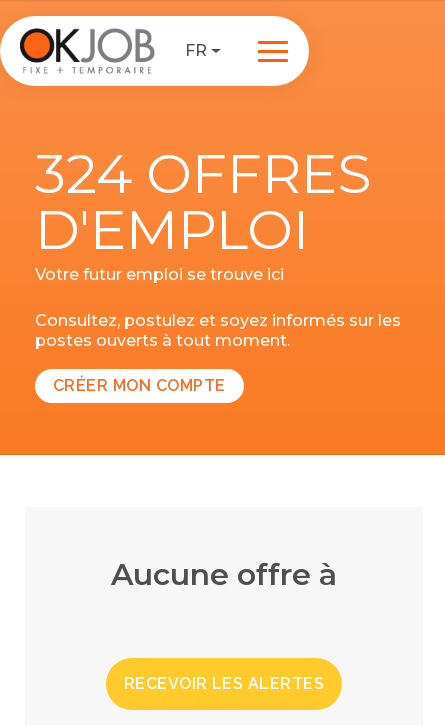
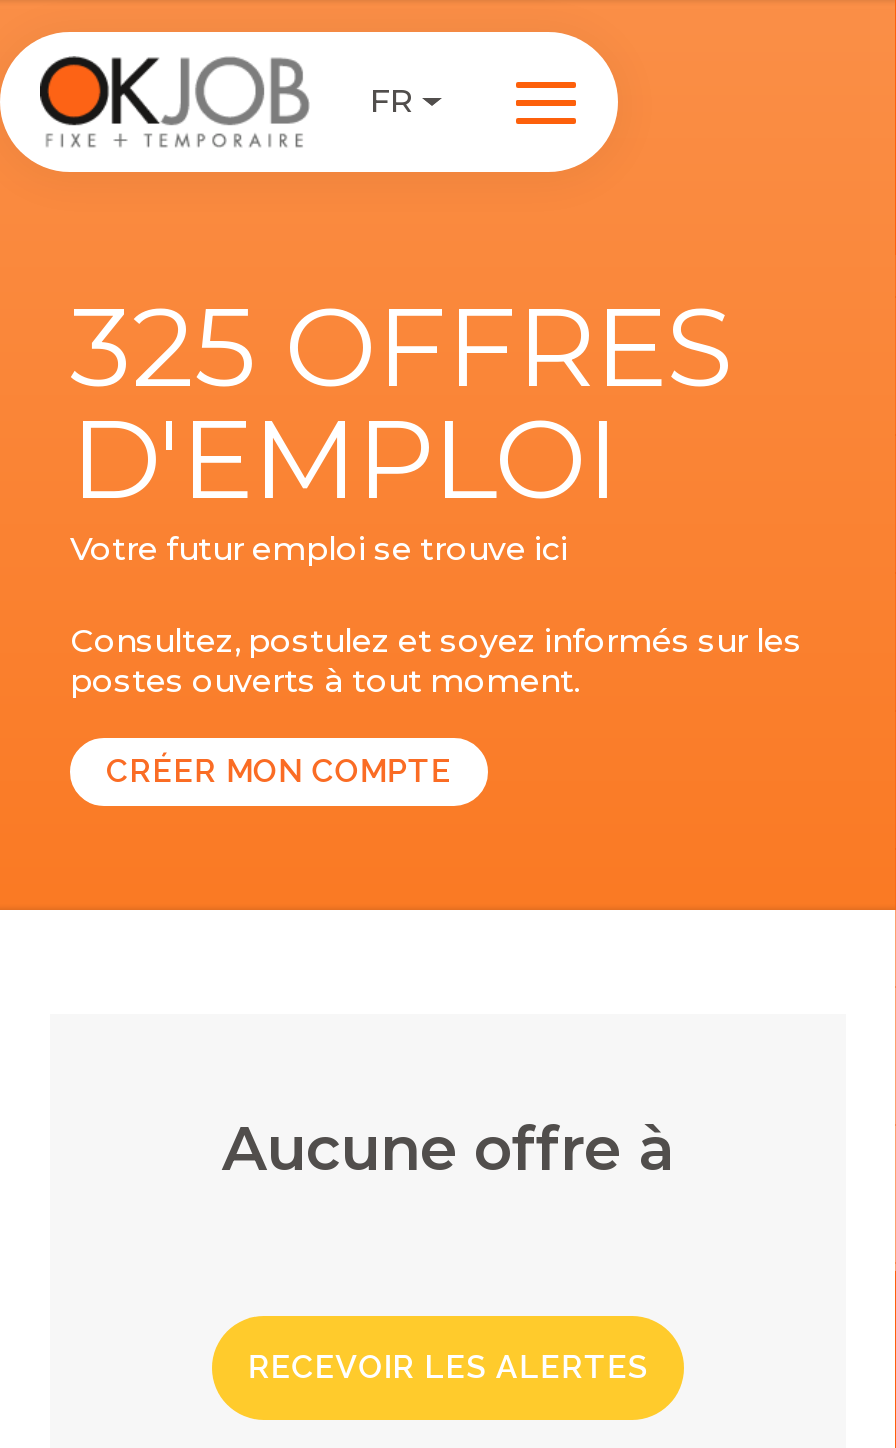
[35,140,372,207] 324 OFFRES -> [70,280,736,414] 325 OFFRES

